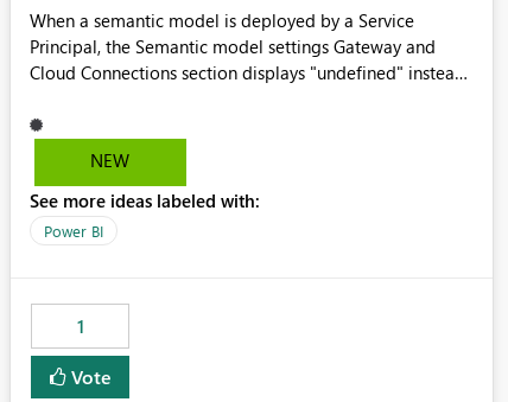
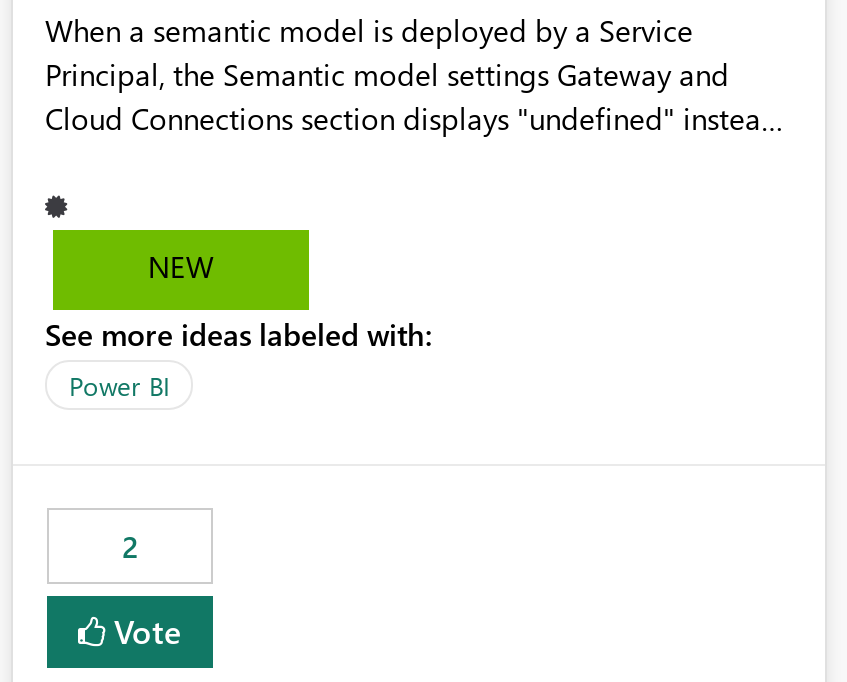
[77,315,84,338] 1 -> [122,527,138,567] 2

